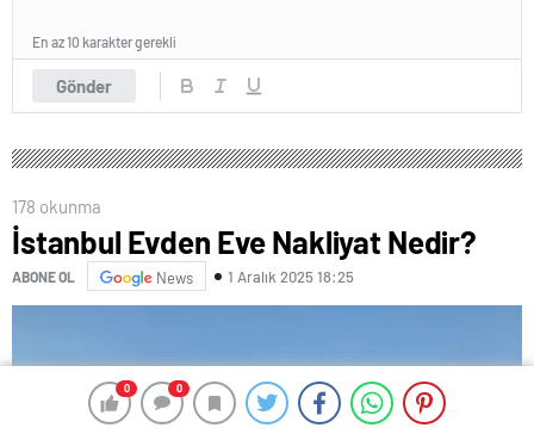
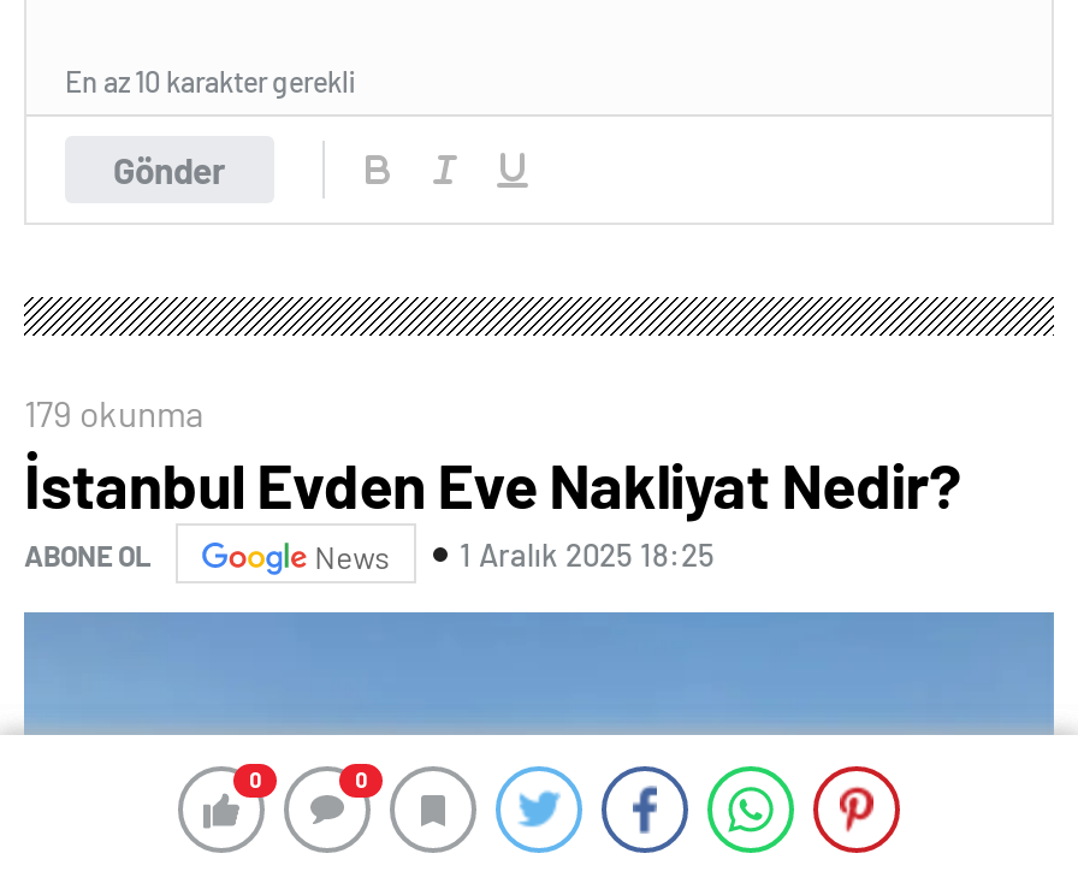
[12,196,101,217] 178 okunma -> [24,391,205,435] 179 okunma

